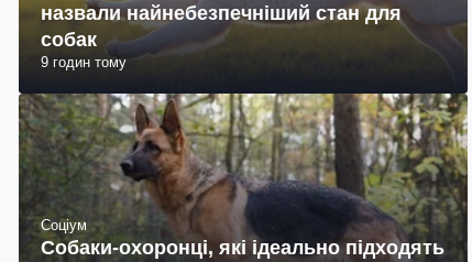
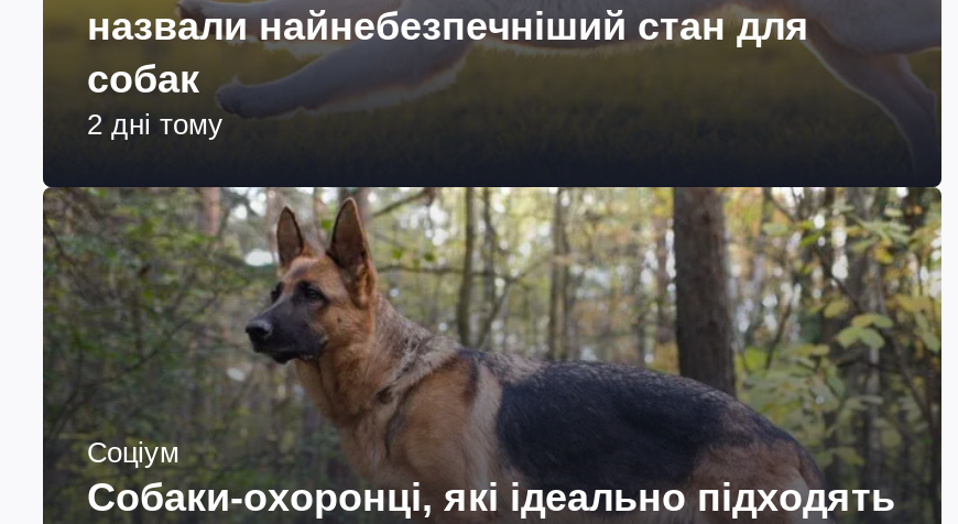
[41,54,127,71] 9 годин тому -> [87,108,224,141] 2 дні тому

